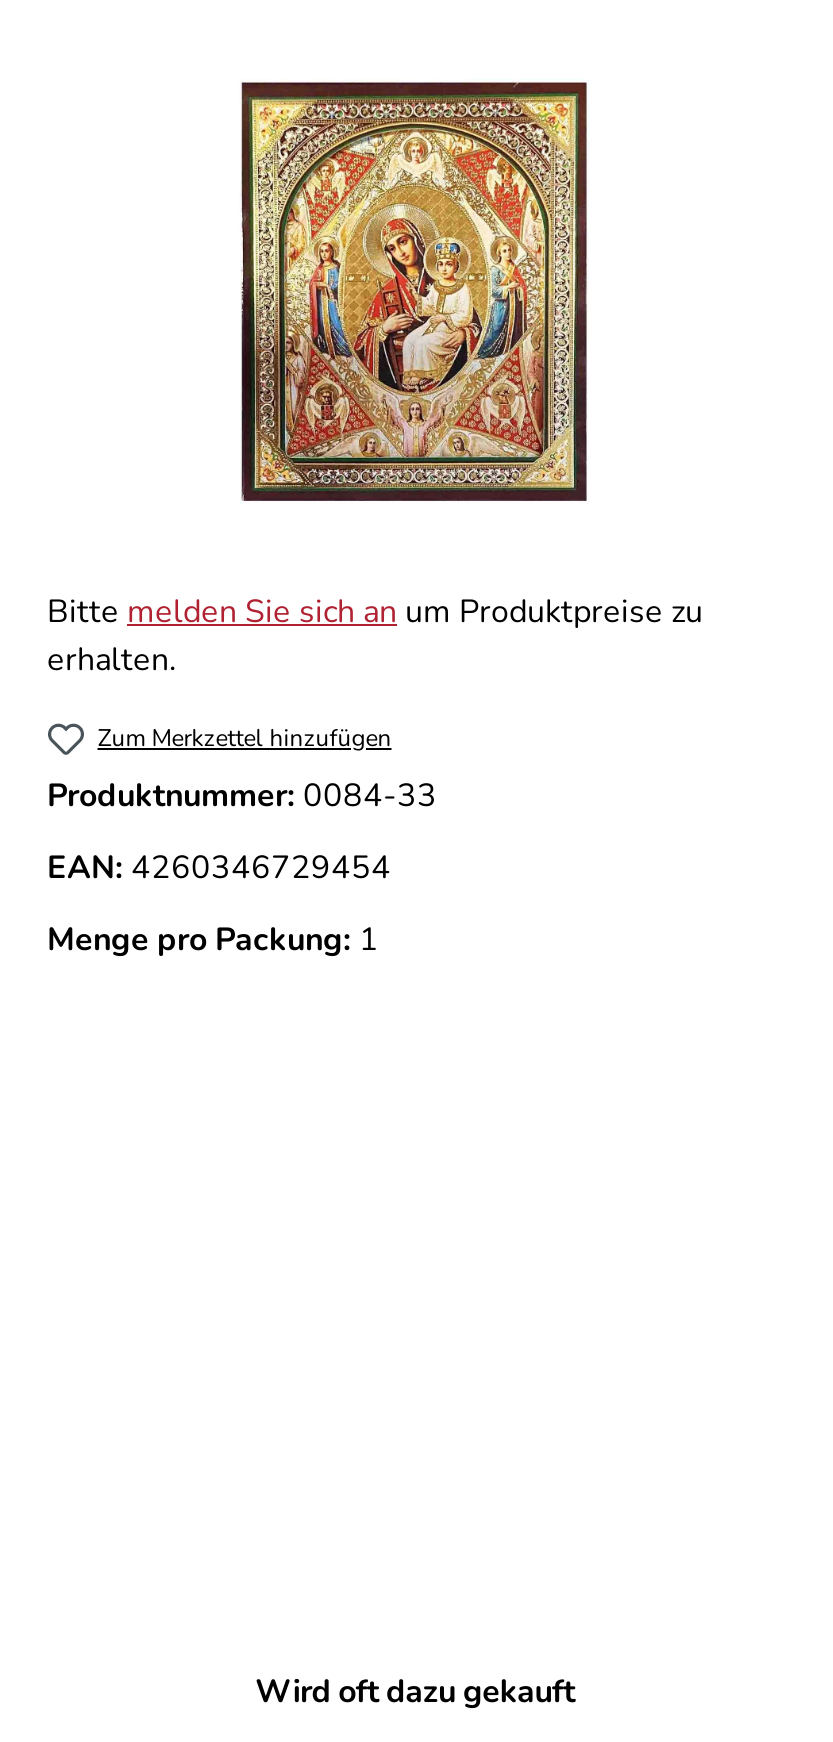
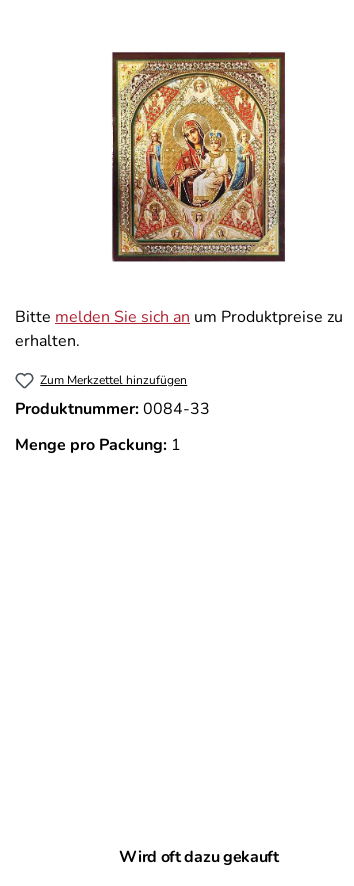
[47,846,391,890] EAN: 4260346729454 -> none
moved [47,918,379,962] -> [15,434,181,456]: Menge pro Packung: 1

